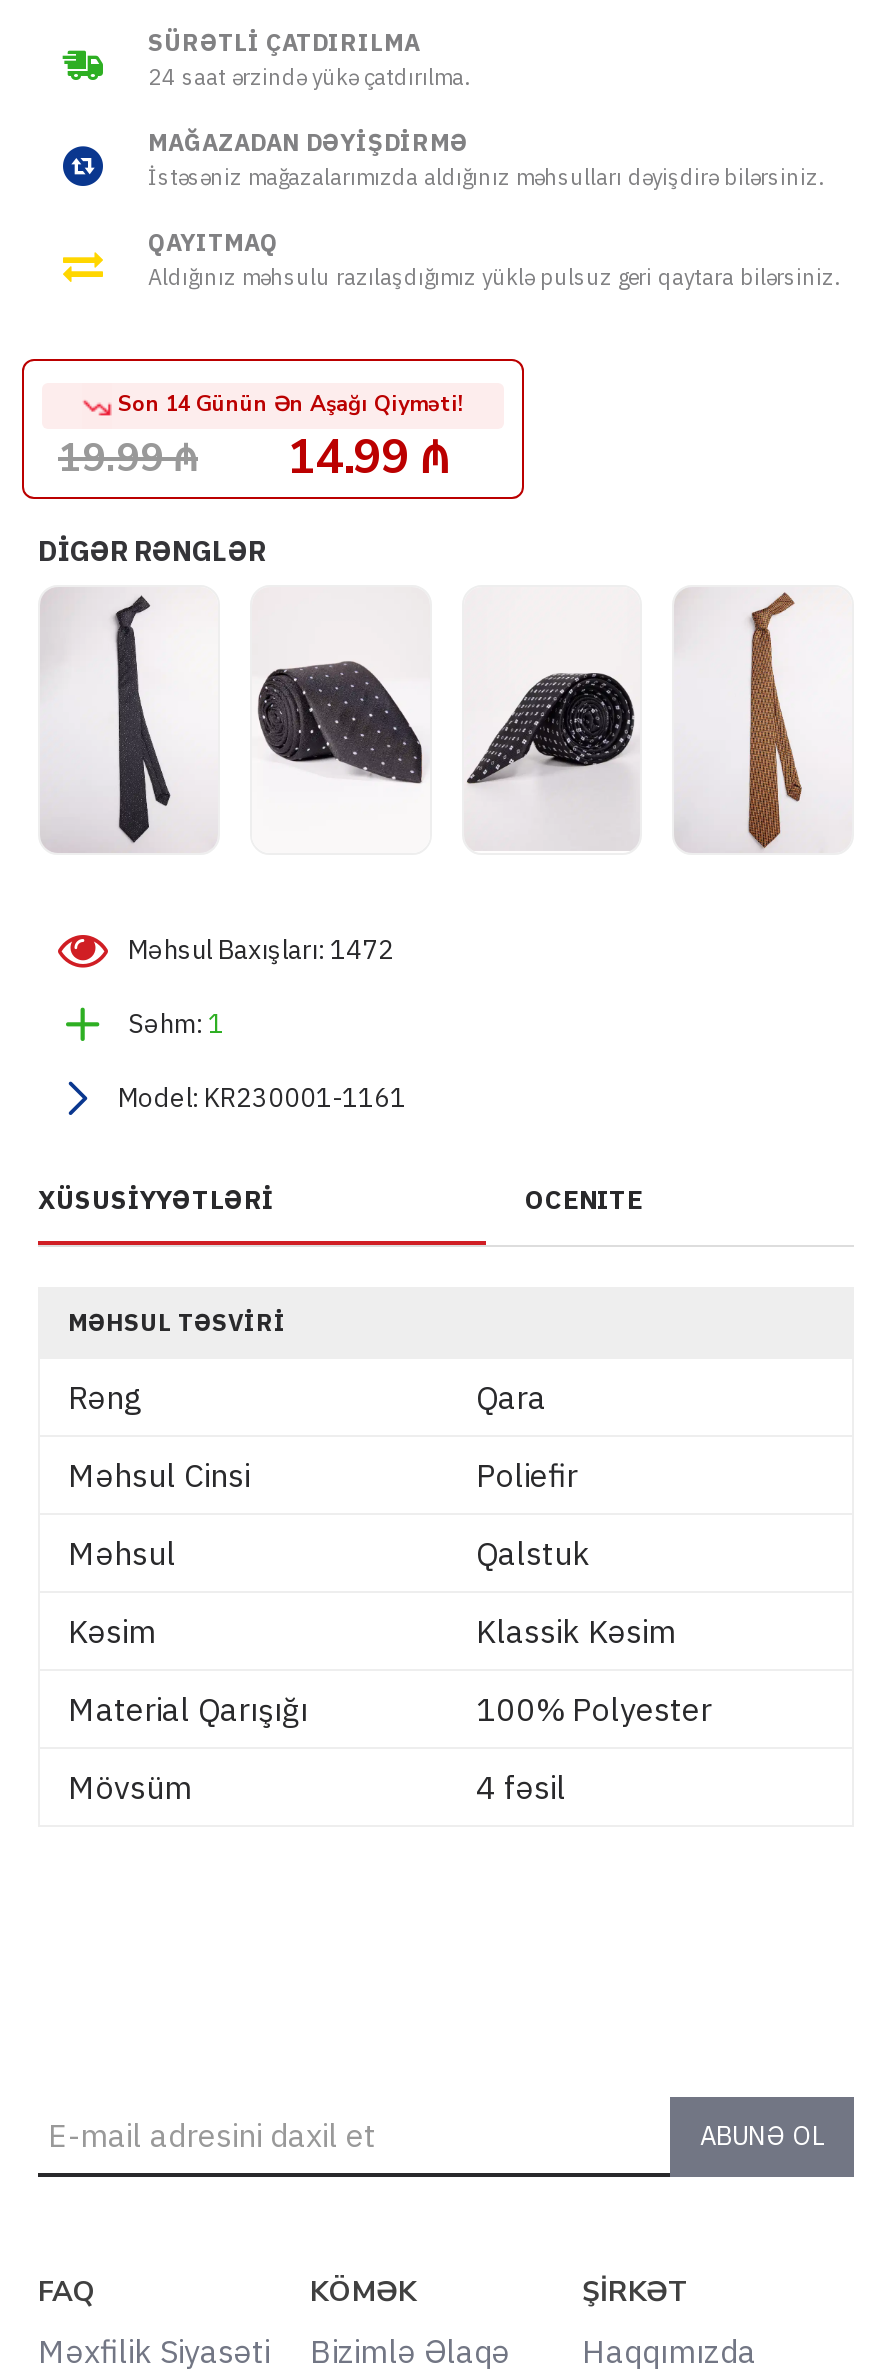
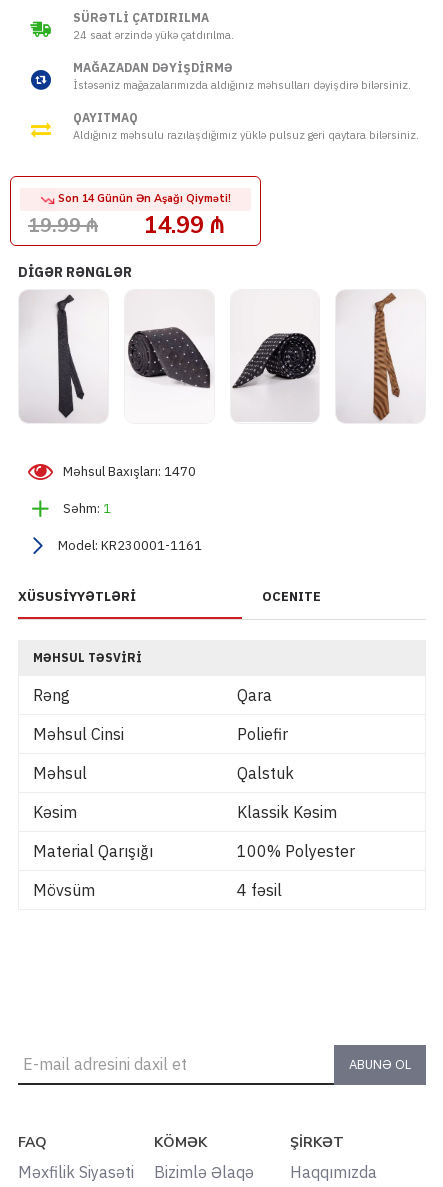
[128,932,394,966] Məhsul Baxışları: 1472 -> [63,463,196,480] Məhsul Baxışları: 1470

